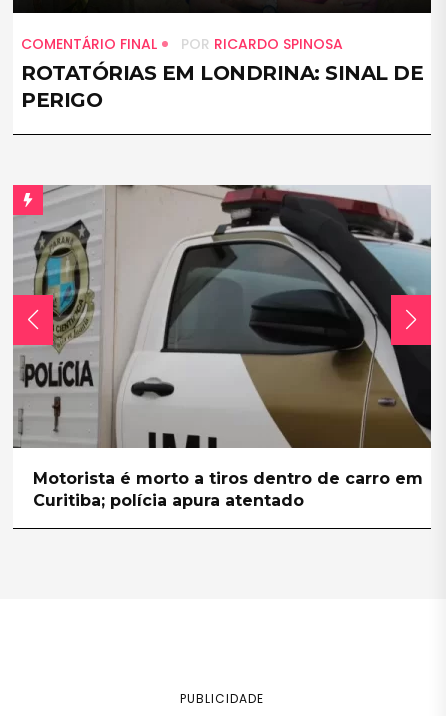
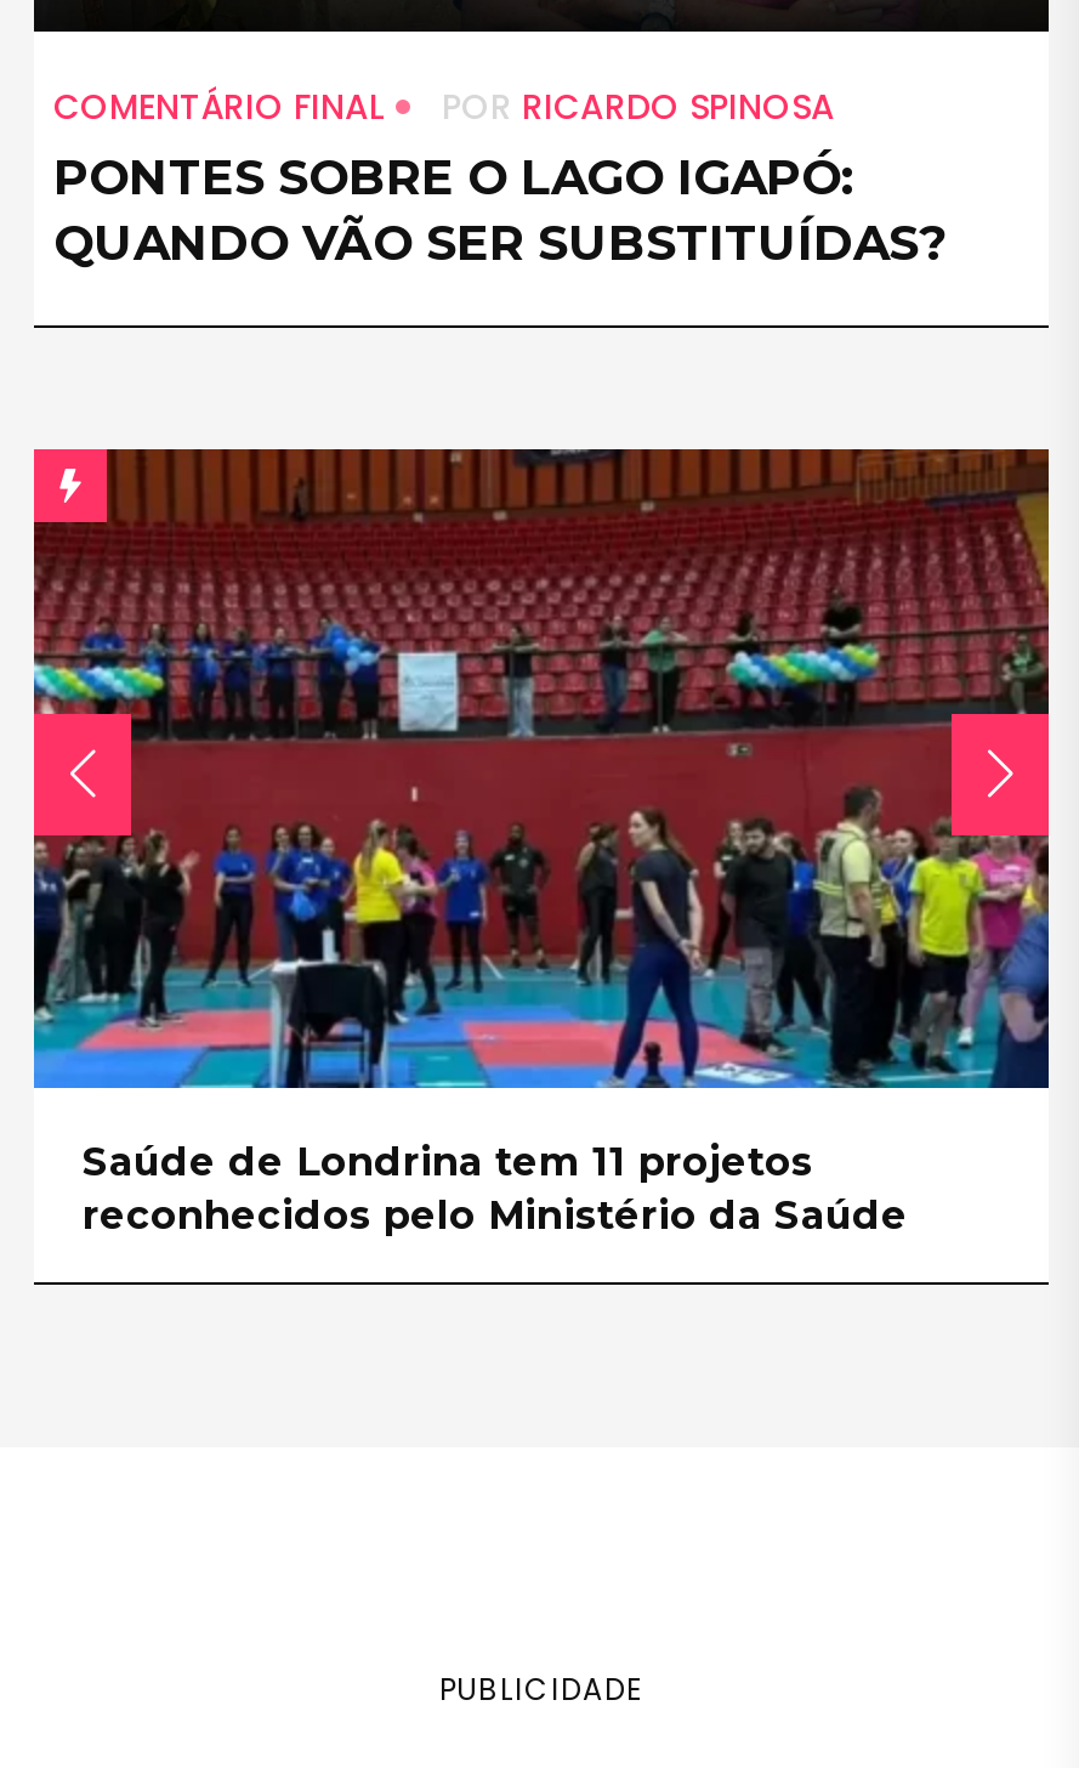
[21,61,423,112] ROTATÓRIAS EM LONDRINA: SINAL DE | PERIGO -> [53,148,947,272] PONTES SOBRE O LAGO IGAPÓ: | QUANDO VÃO SER SUBSTITUÍDAS?
[12,185,432,510] [image] | Motorista é morto a tiros dentro de carro em | Curitiba; polícia apura atentado -> [32,447,1051,1238] [image] | Saúde de Londrina tem 11 projetos | reconhecidos pelo Ministério da Saúde

